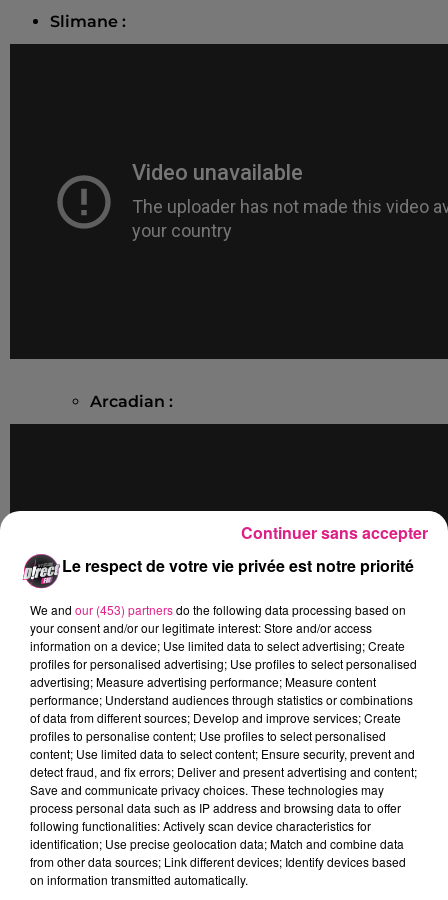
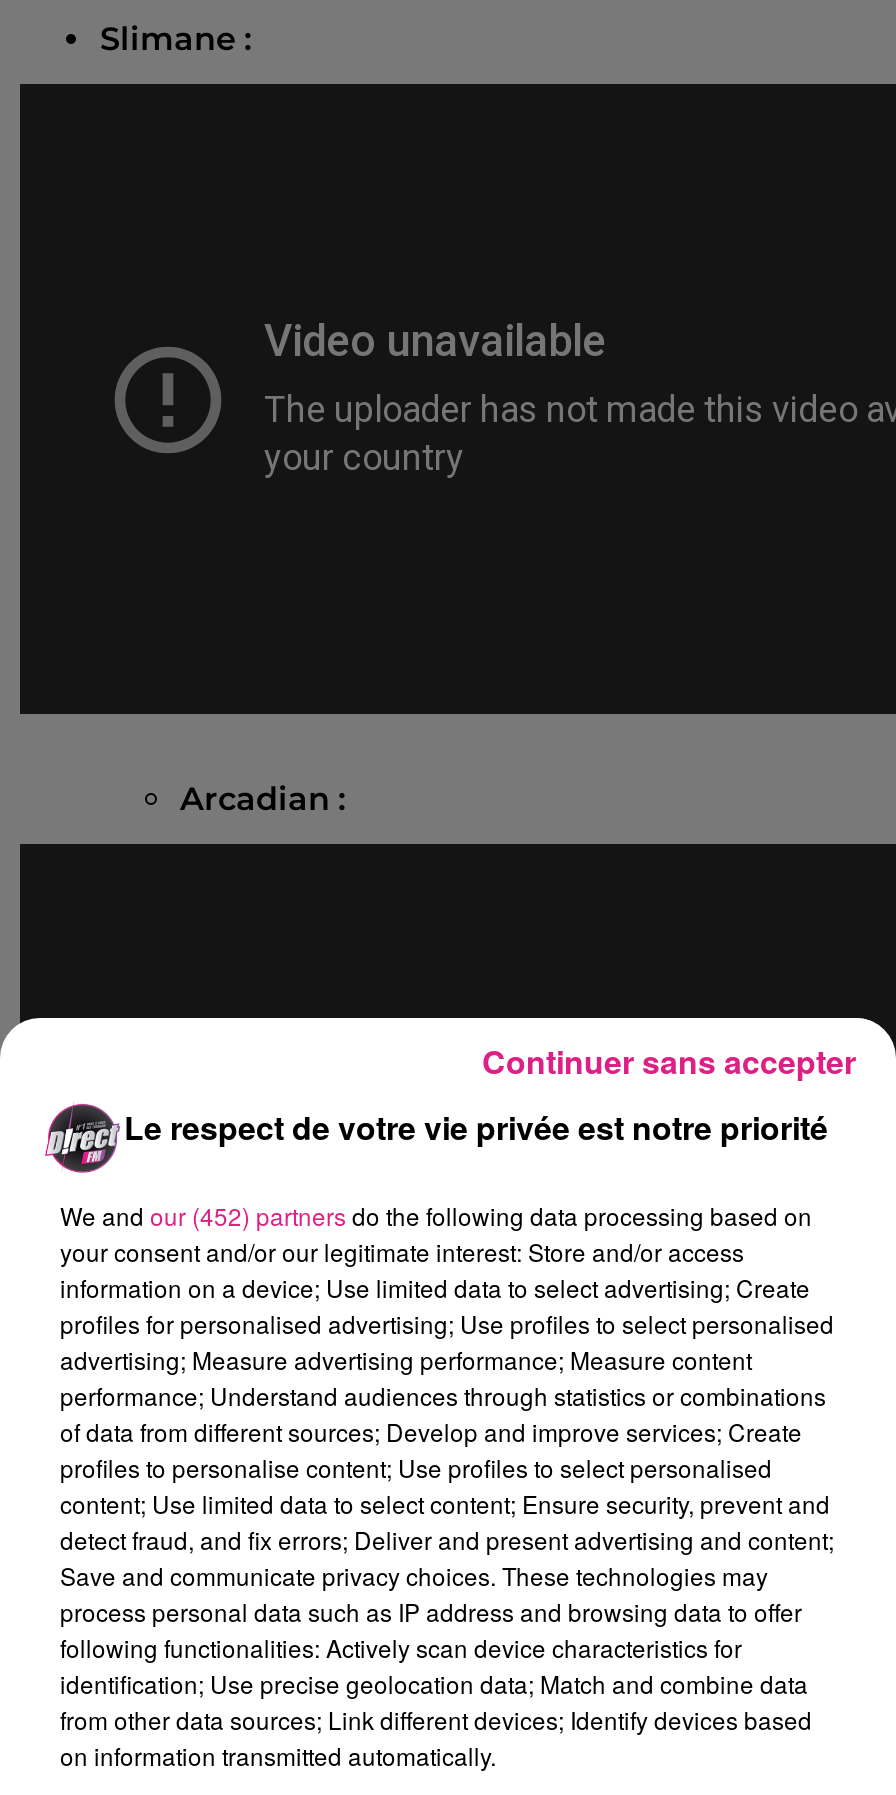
[30,600,406,617] We and our (453) partners do the following data processing based on -> [60,1197,812,1231] We and our (452) partners do the following data processing based on

